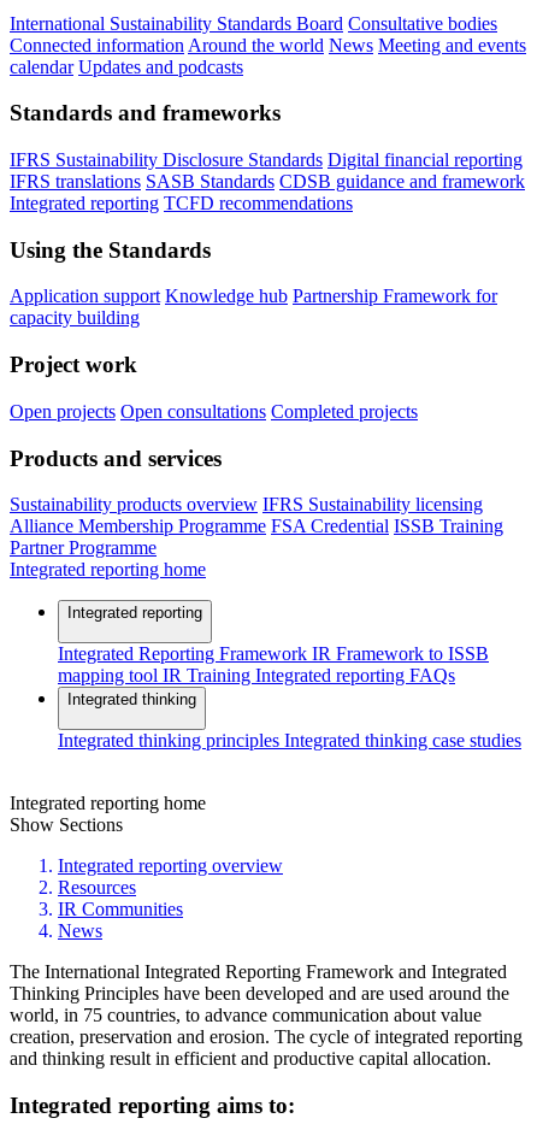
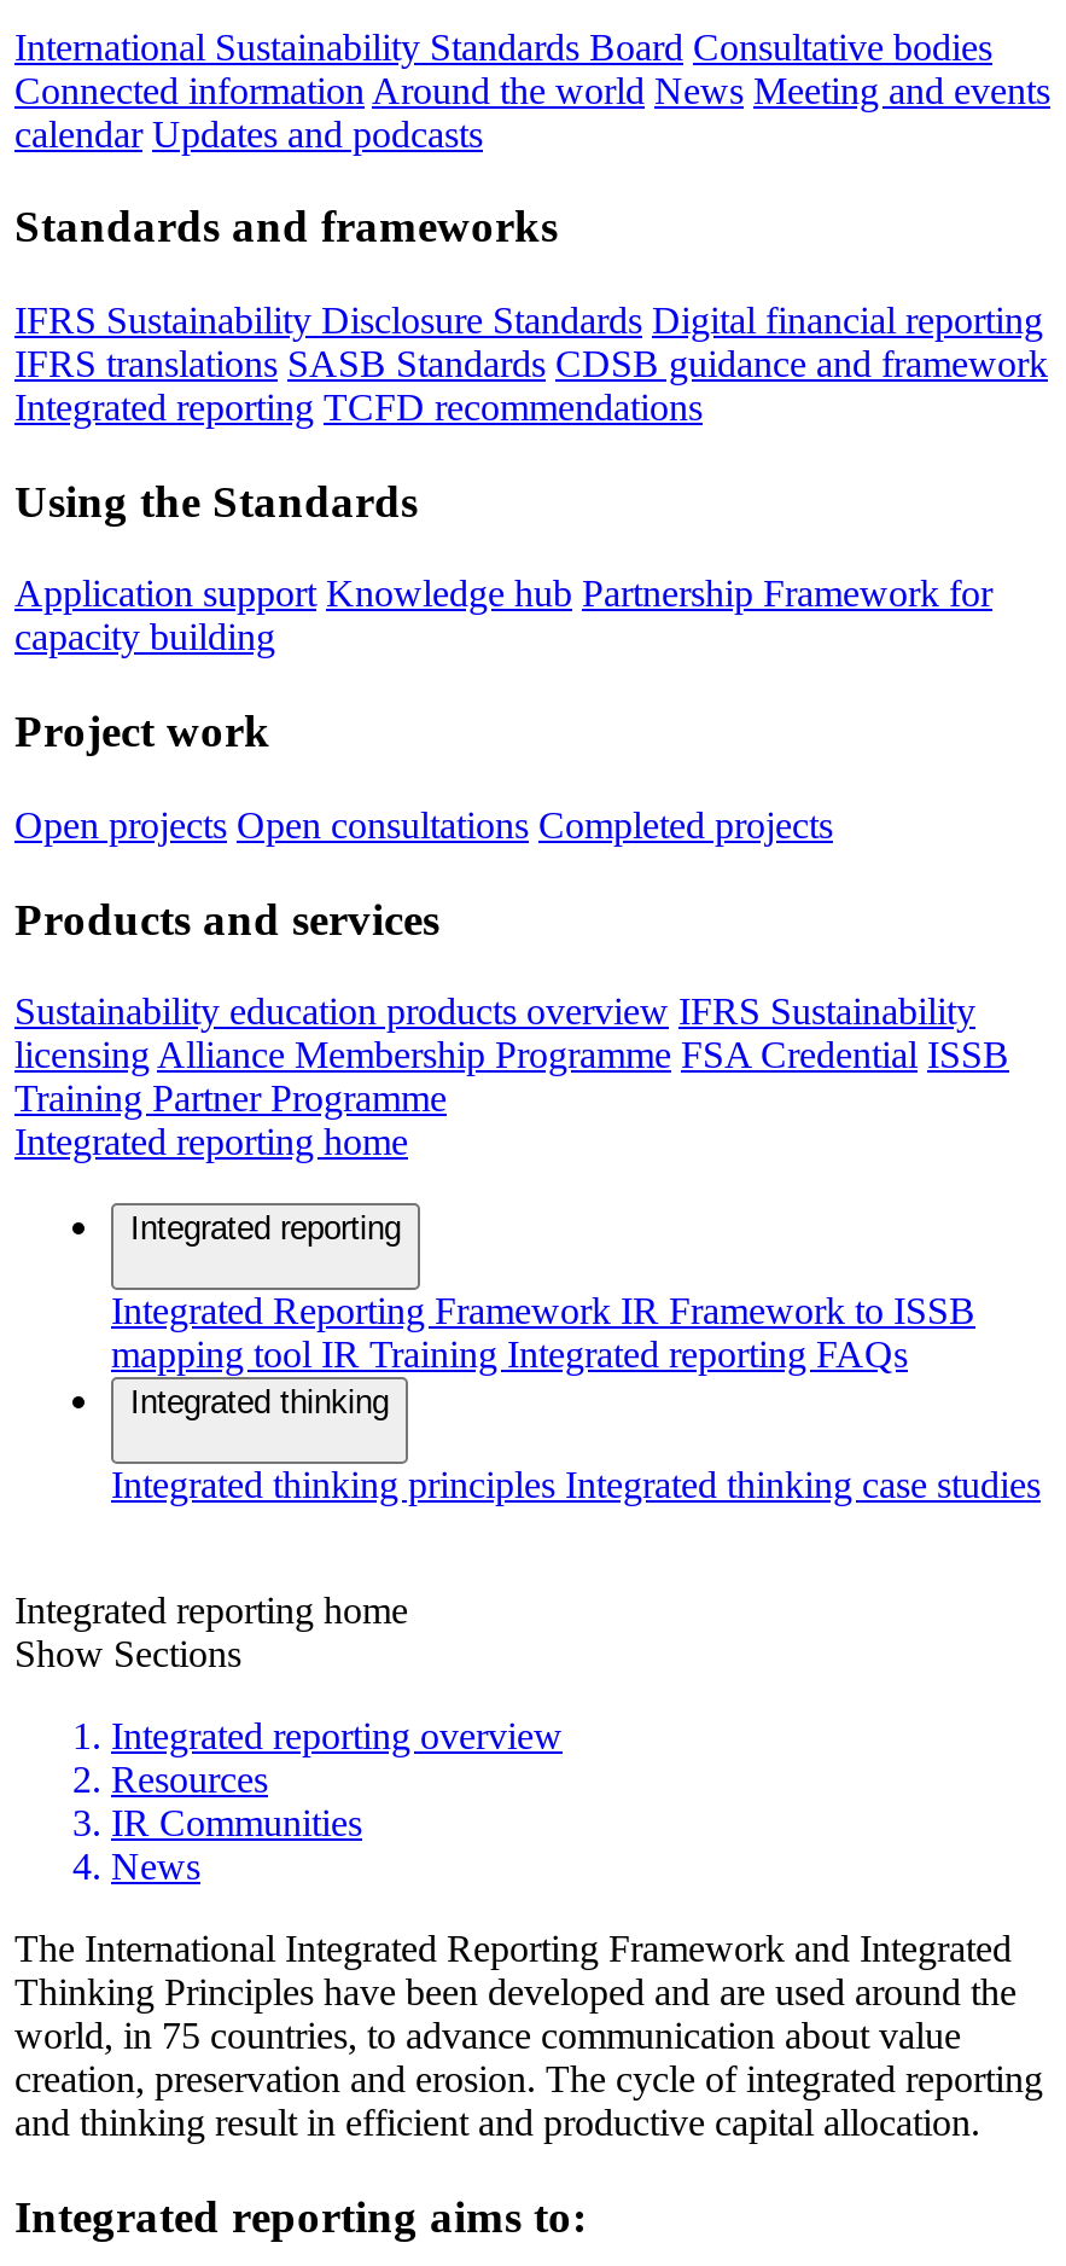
[10,494,503,558] Sustainability products overview IFRS Sustainability licensing | Alliance Membership Programme FSA Credential ISSB Training | Partner Programme -> [14,991,1009,1119] Sustainability education products overview IFRS Sustainability | licensing Alliance Membership Programme FSA Credential ISSB | Training Partner Programme

